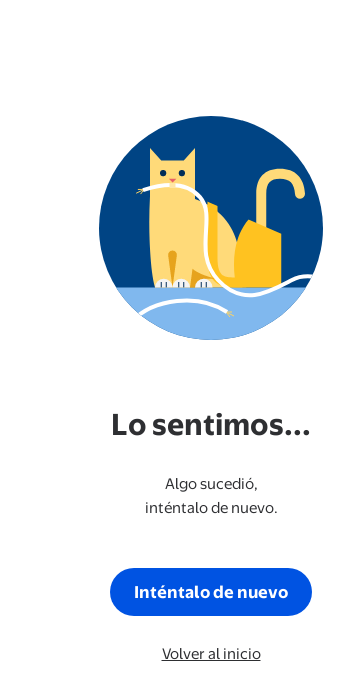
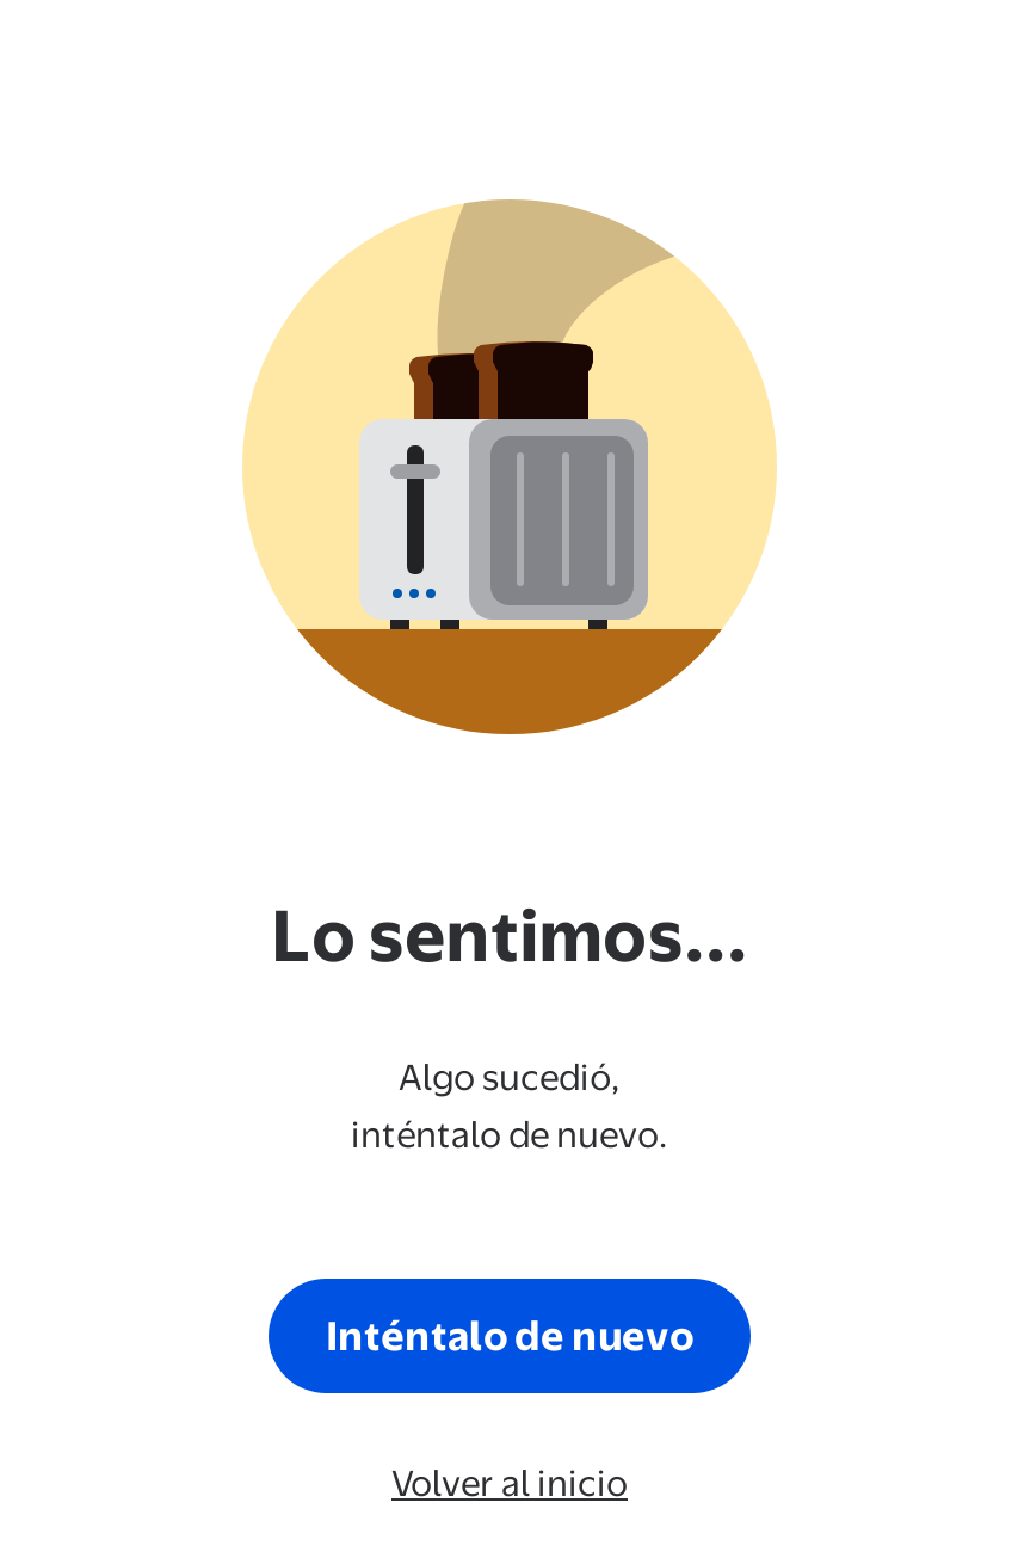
[98,115,324,341] [image] -> [242,199,777,737] [image]

